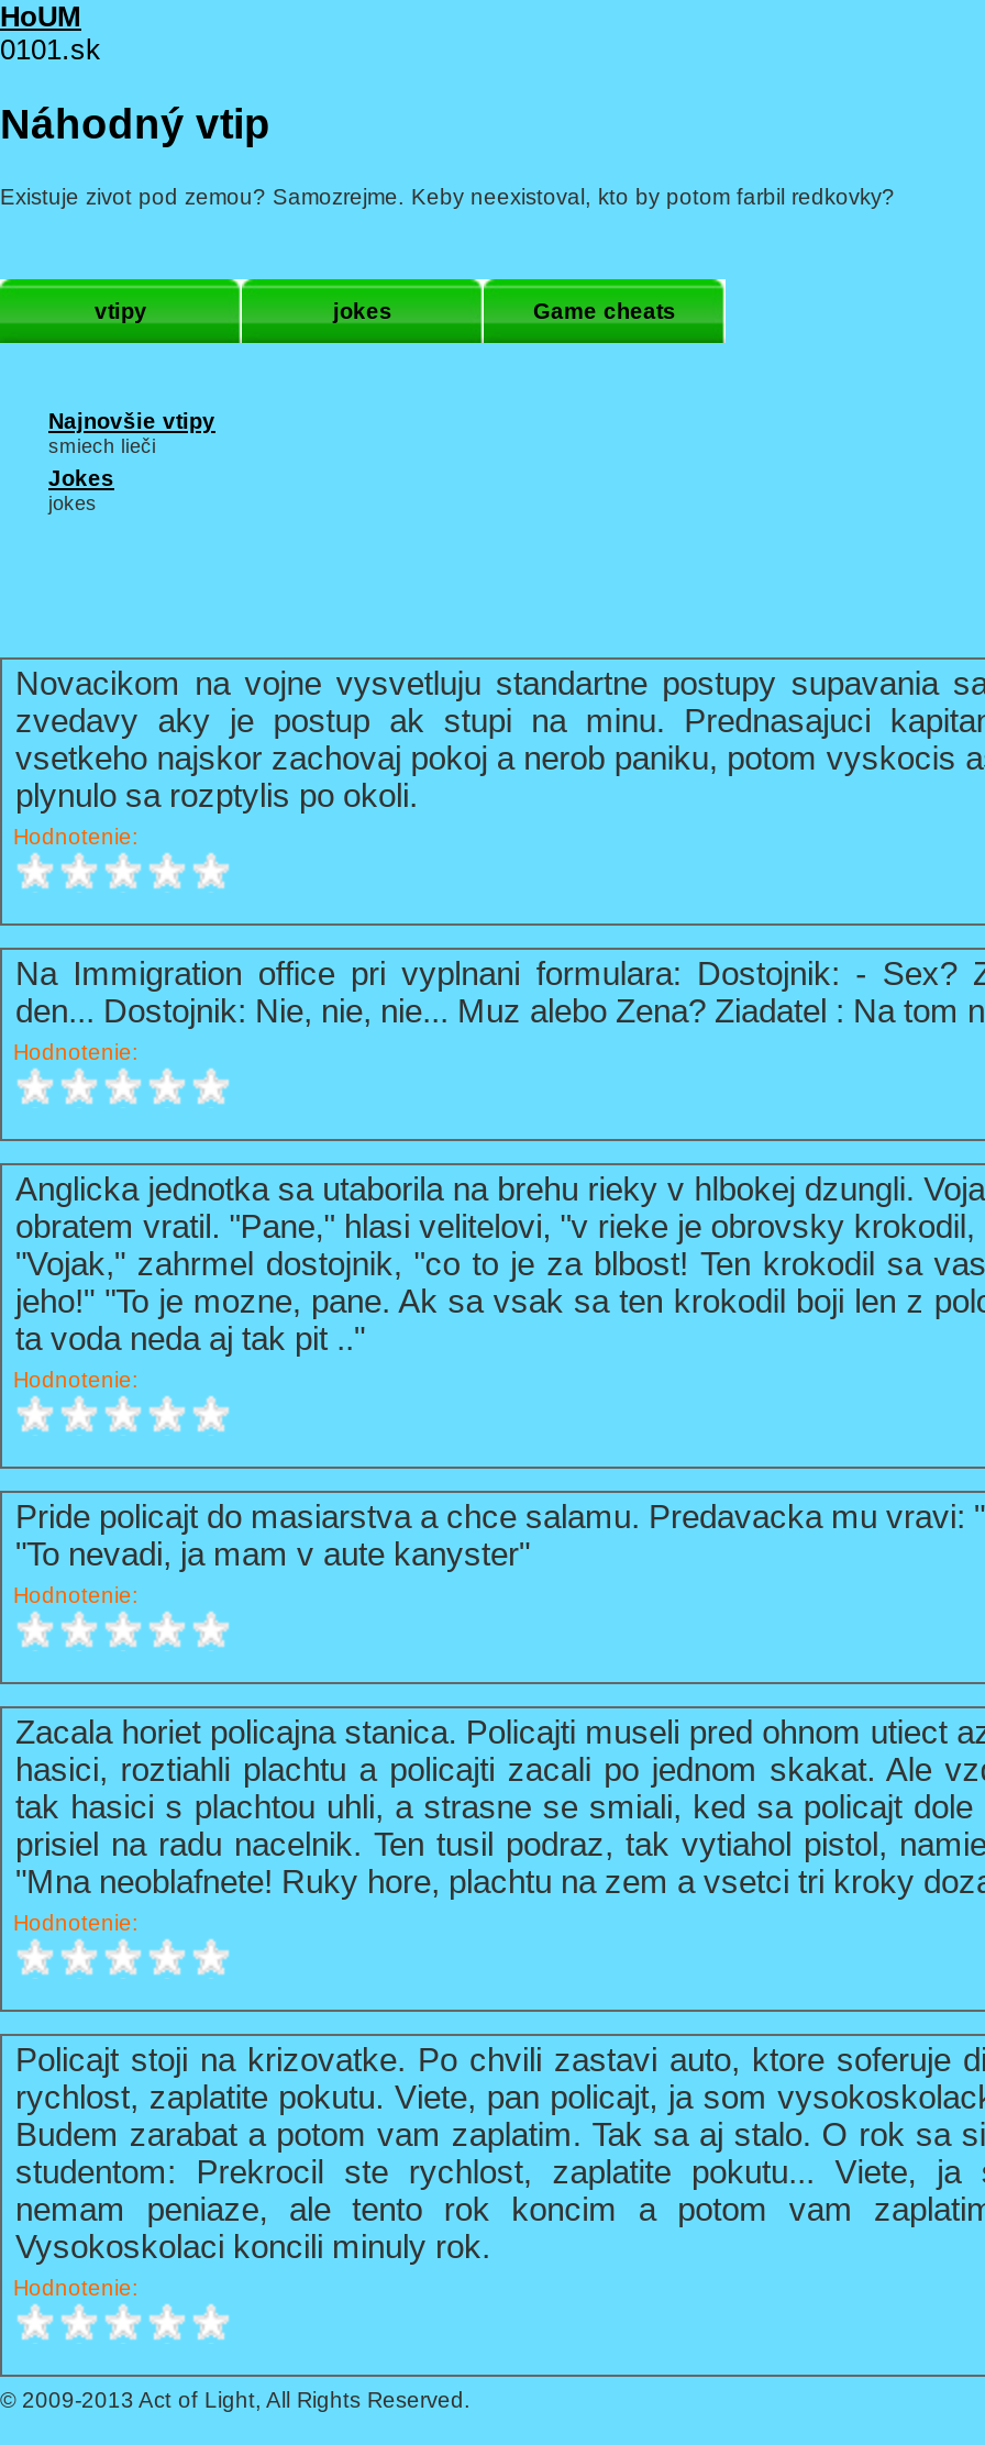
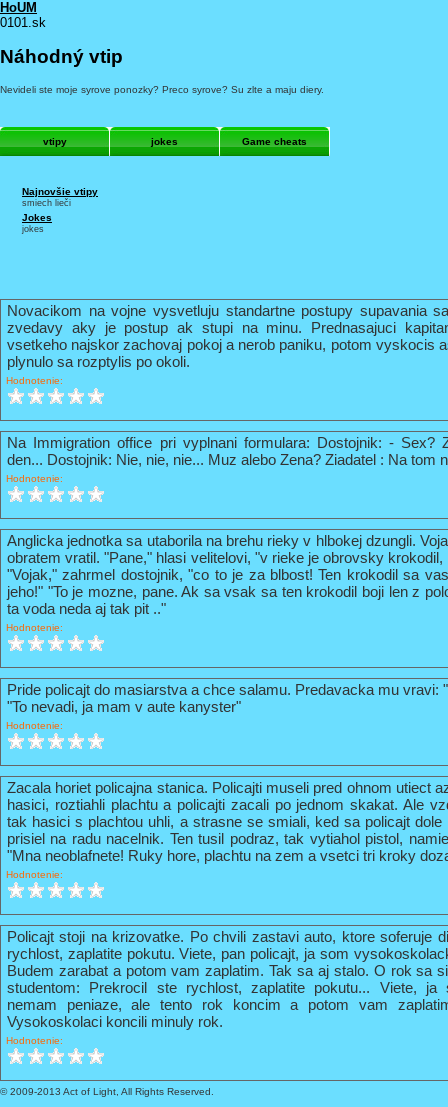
[0,184,895,208] Existuje zivot pod zemou? Samozrejme. Keby neexistoval, kto by potom farbil redkovky? -> [0,84,324,95] Nevideli ste moje syrove ponozky? Preco syrove? Su zlte a maju diery.

